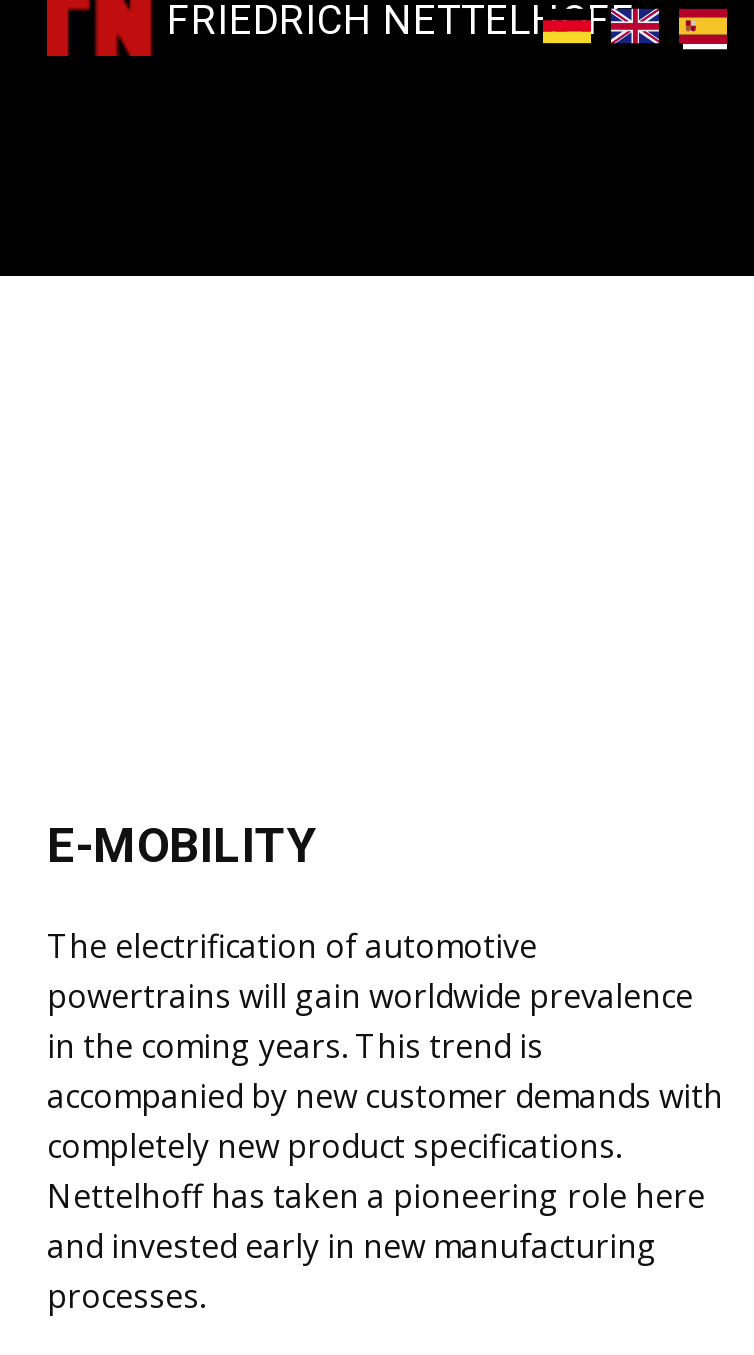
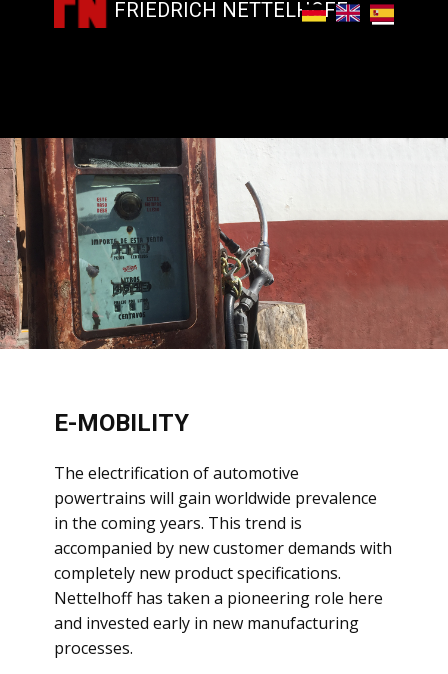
none -> [3,137,445,350] [image]

